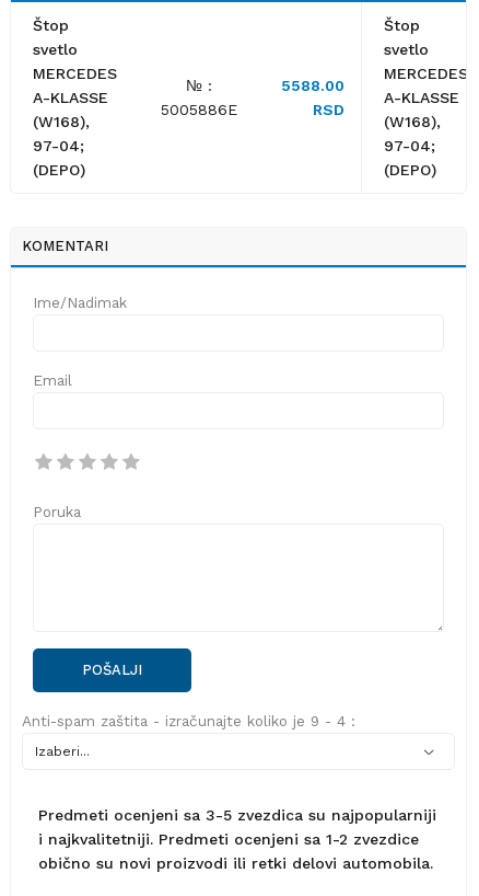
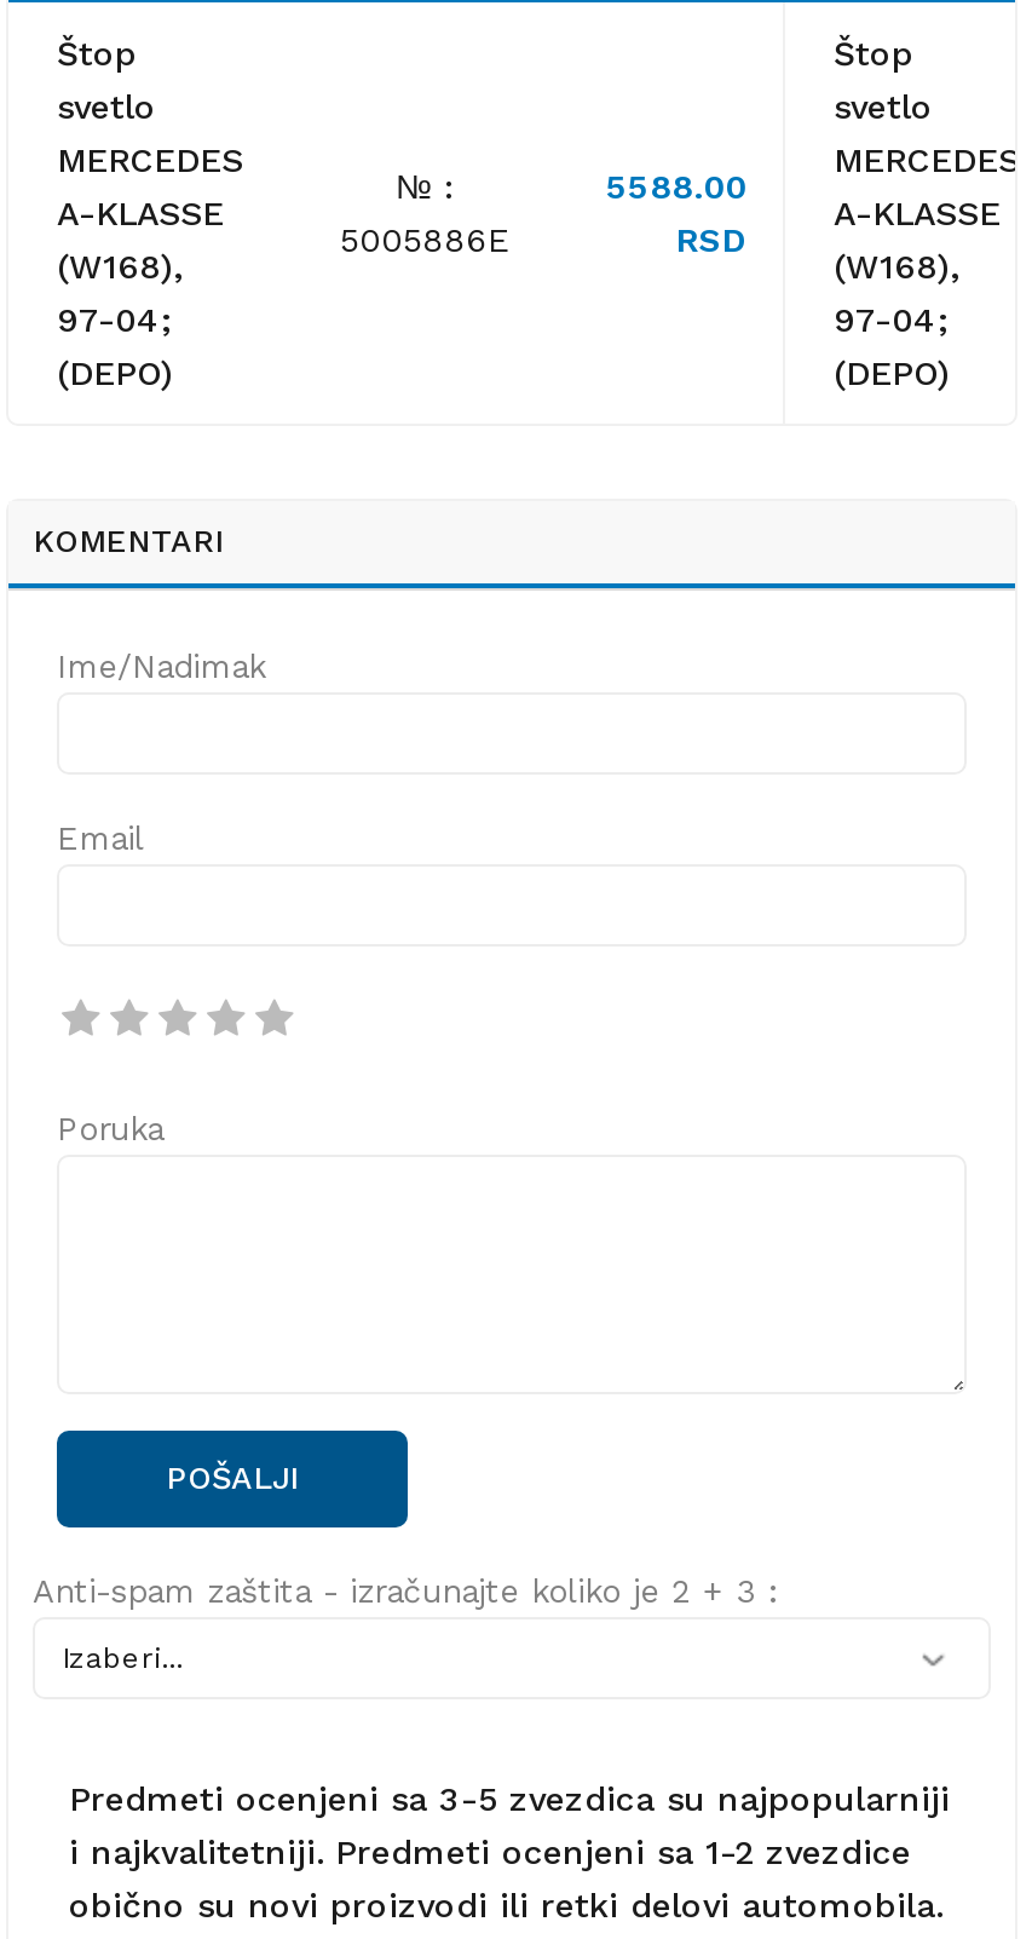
[22,713,355,730] Anti-spam zaštita - izračunajte koliko je 9 - 4 : -> [33,1572,778,1611] Anti-spam zaštita - izračunajte koliko je 2 + 3 :

